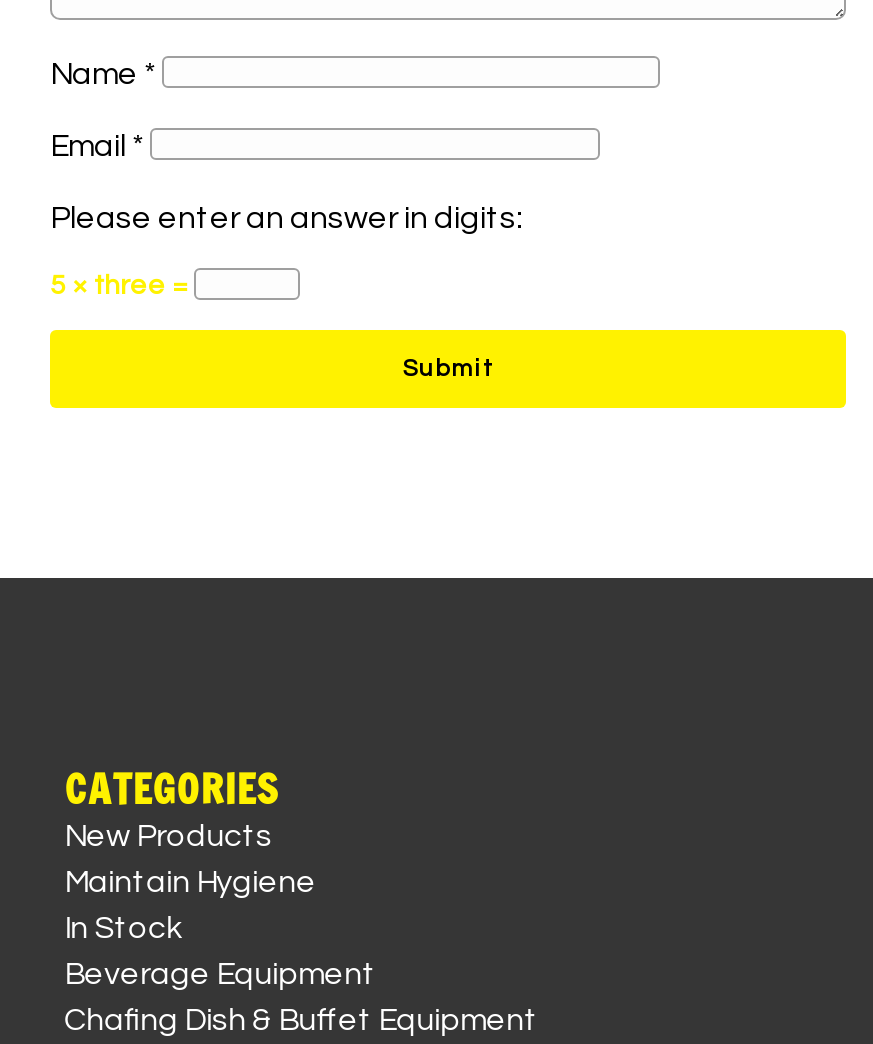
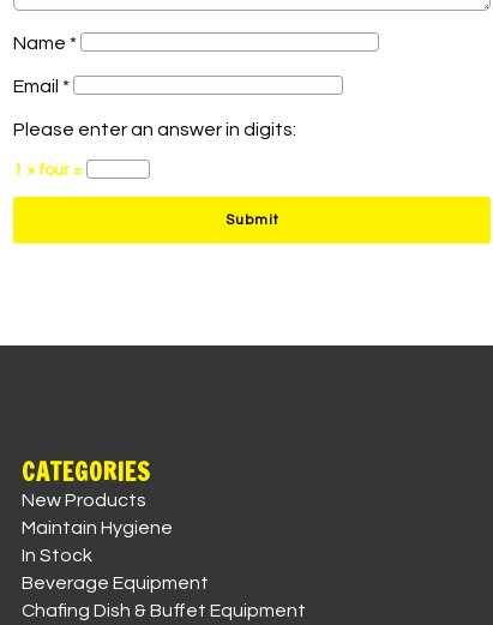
[50,273,194,301] 5 × three = -> [13,162,86,179] 1 × four =

